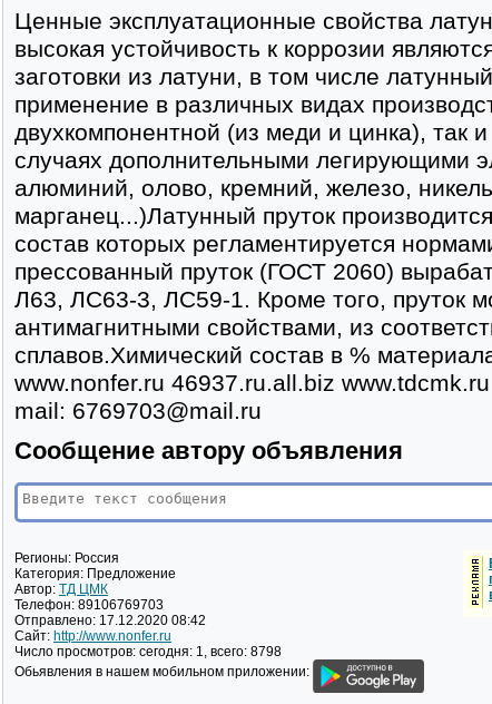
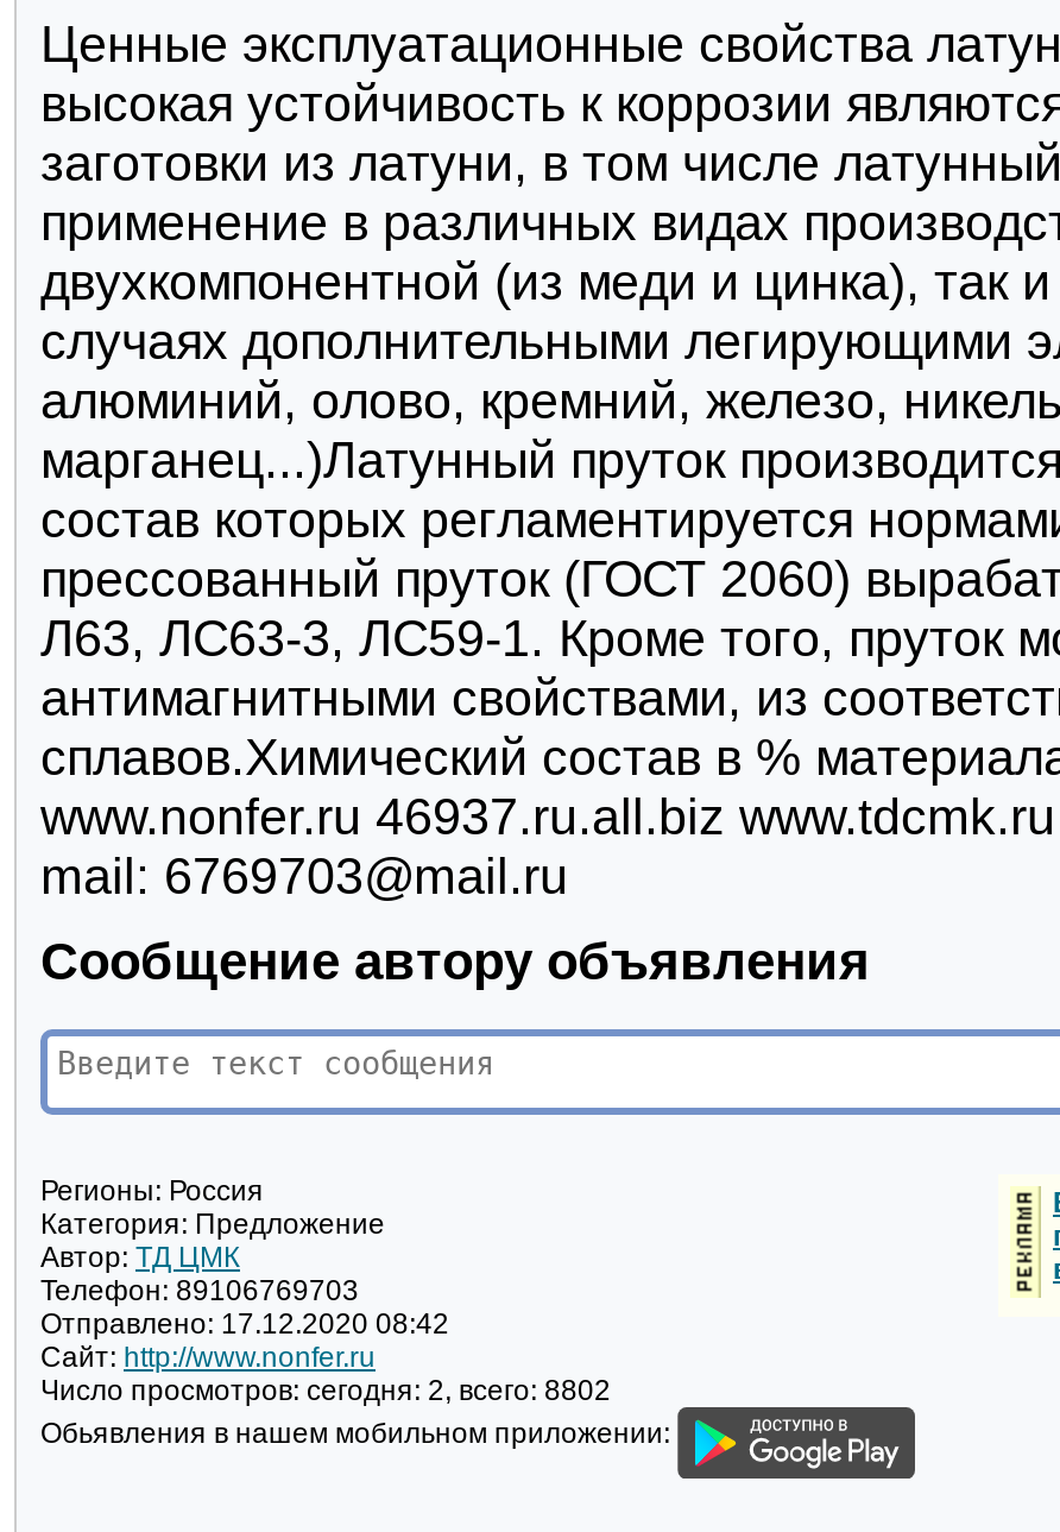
[14,644,282,660] Число просмотров: сегодня: 1, всего: 8798 -> [40,1375,611,1408] Число просмотров: сегодня: 2, всего: 8802

